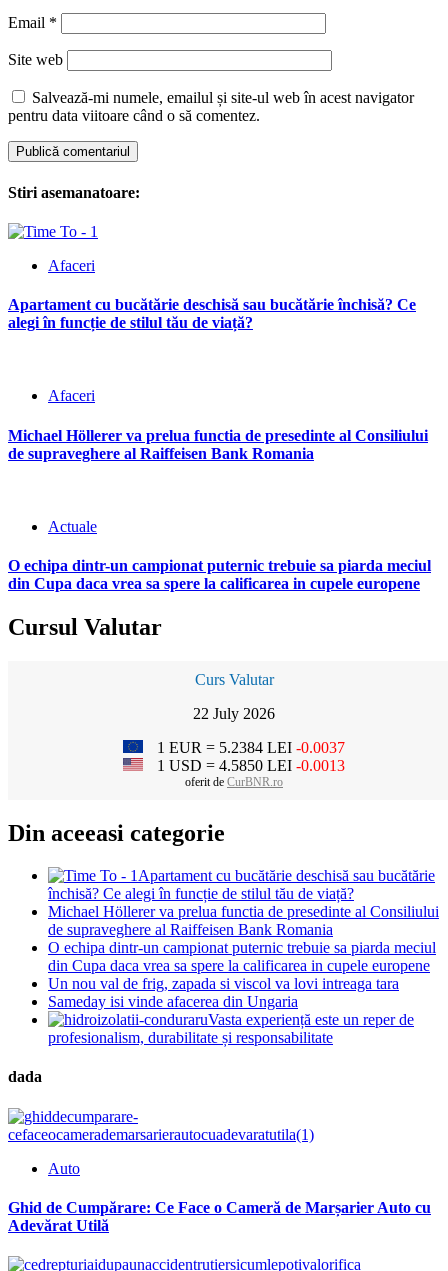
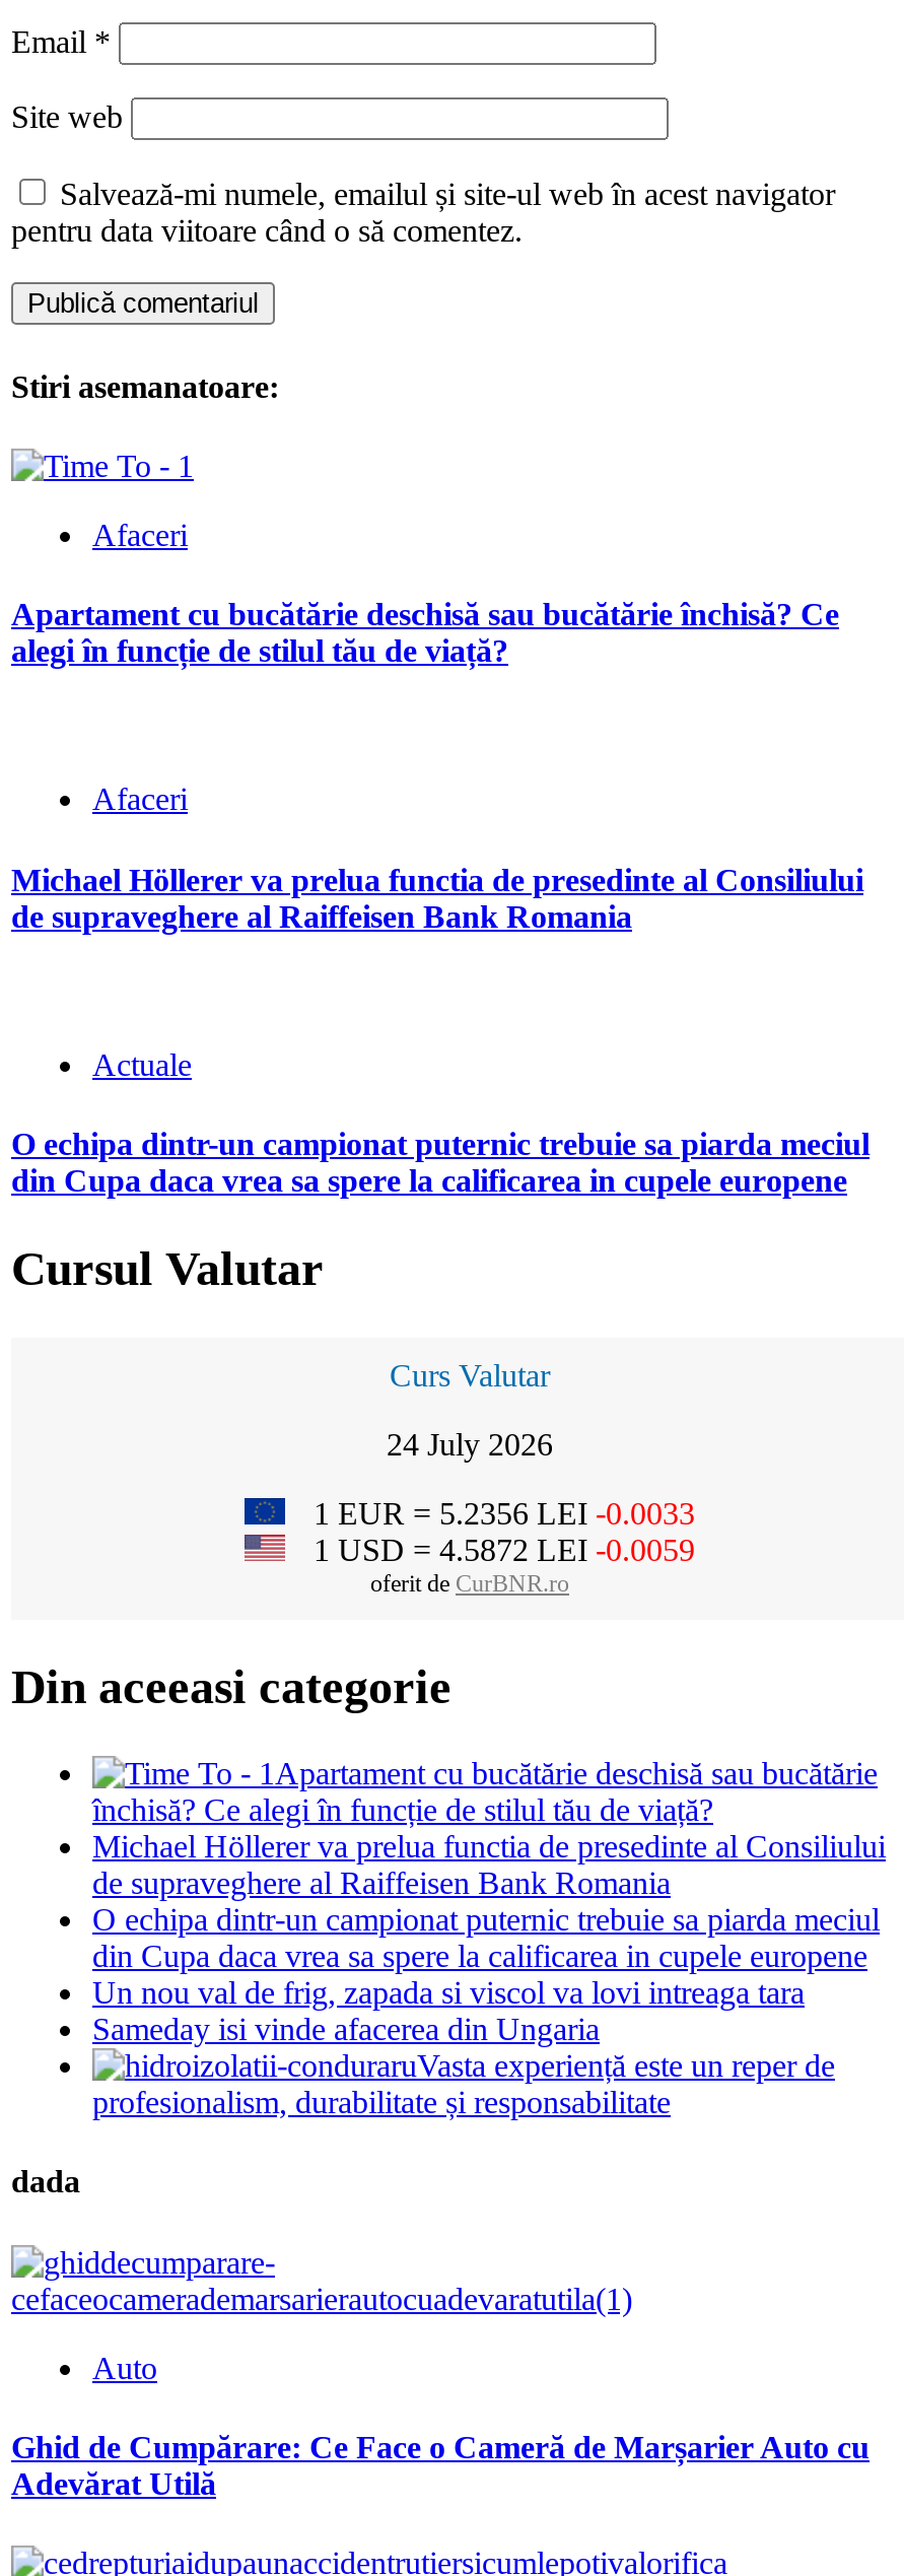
[193,705,275,722] 22 July 2026 -> [387,1428,553,1462] 24 July 2026
[153,739,345,756] 1 EUR = 5.2384 LEI -0.0037 -> [305,1497,695,1531] 1 EUR = 5.2356 LEI -0.0033
[153,757,345,774] 1 USD = 4.5850 LEI -0.0013 -> [305,1533,695,1568] 1 USD = 4.5872 LEI -0.0059

